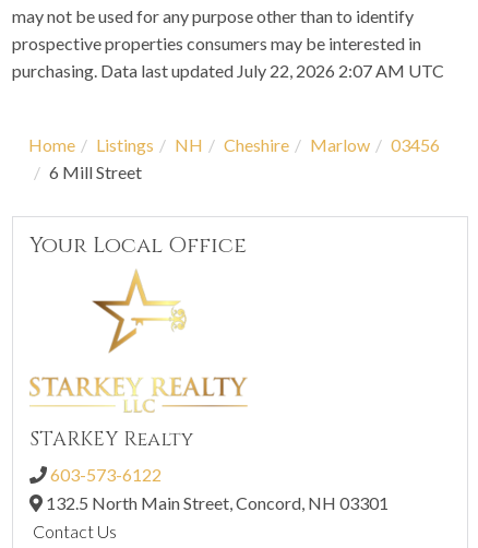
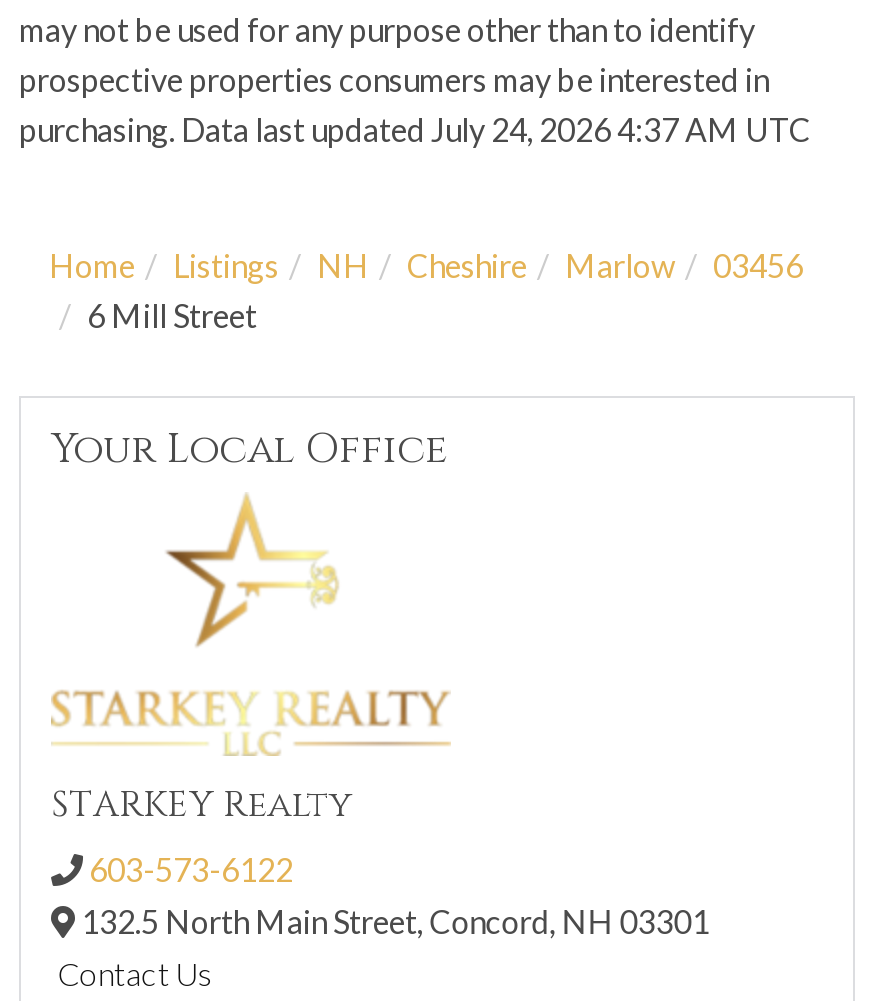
[12,60,444,80] purchasing. Data last updated July 22, 2026 2:07 AM UTC -> [19,109,811,147] purchasing. Data last updated July 24, 2026 4:37 AM UTC

